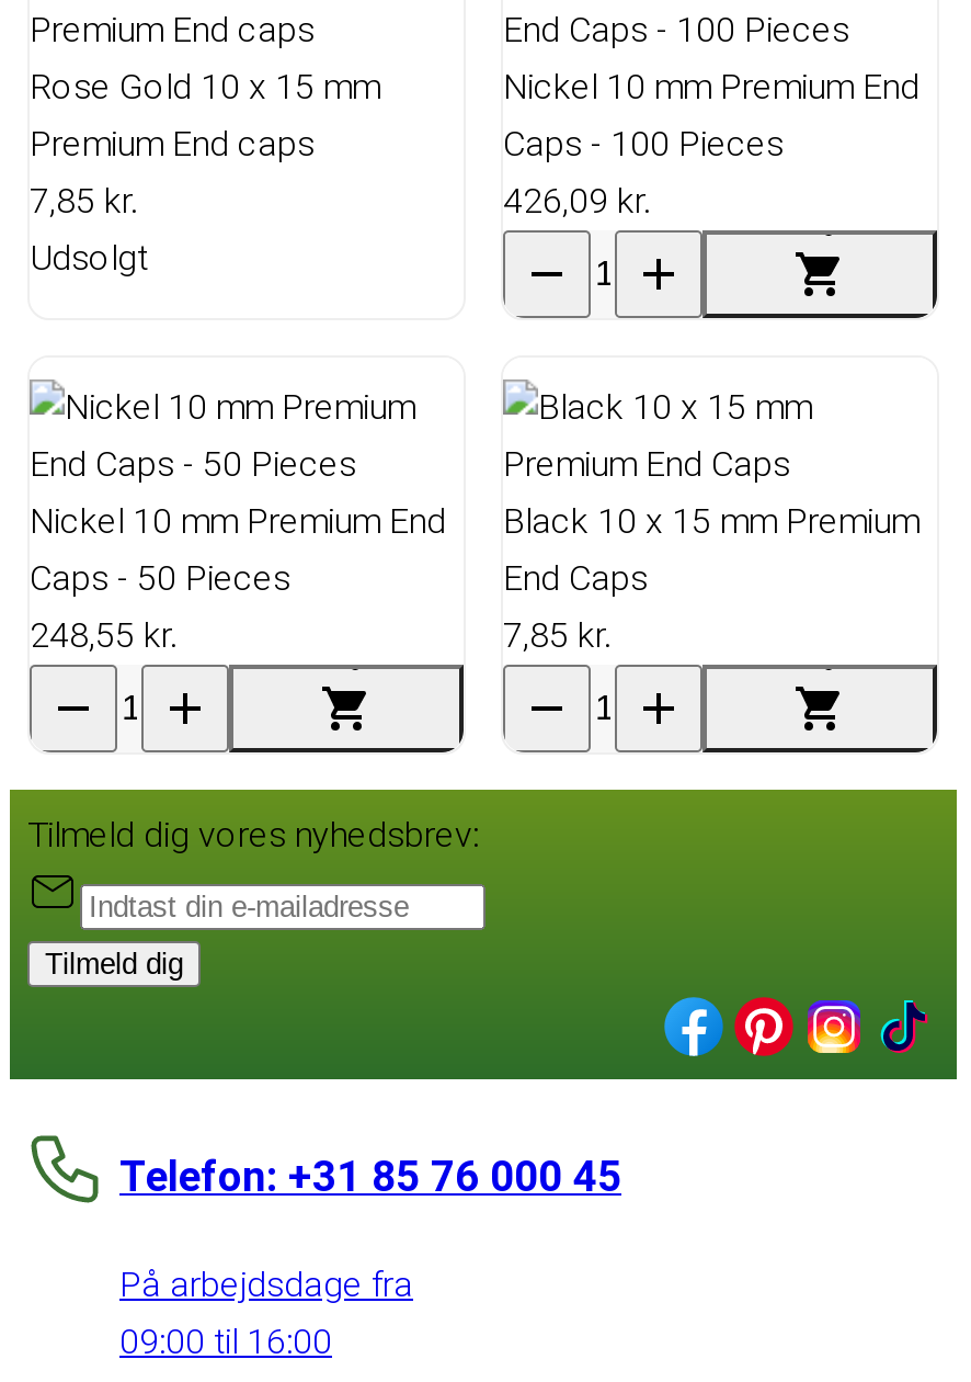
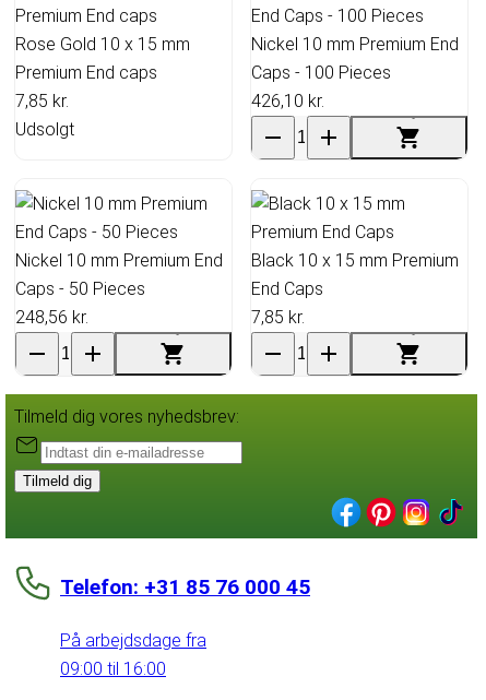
[503,179,650,221] 426,09 kr. -> [251,90,324,111] 426,10 kr.
[30,614,176,655] 248,55 kr. -> [15,307,88,327] 248,56 kr.

